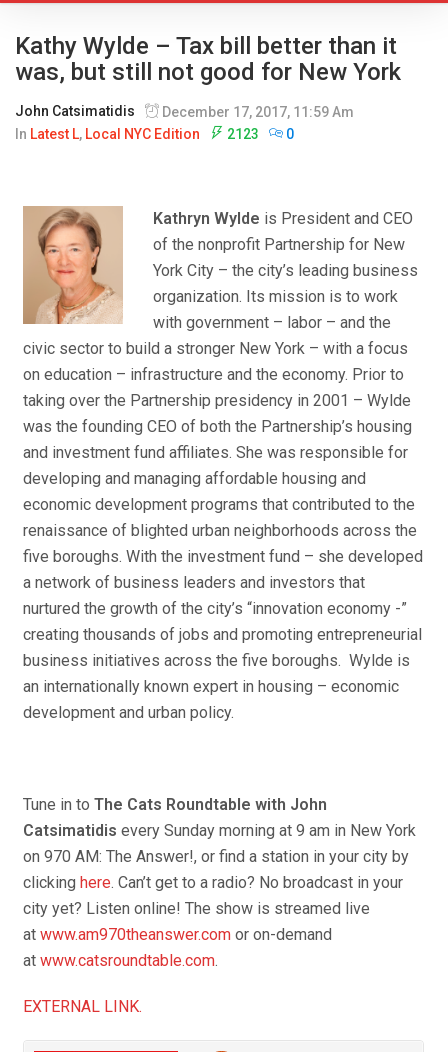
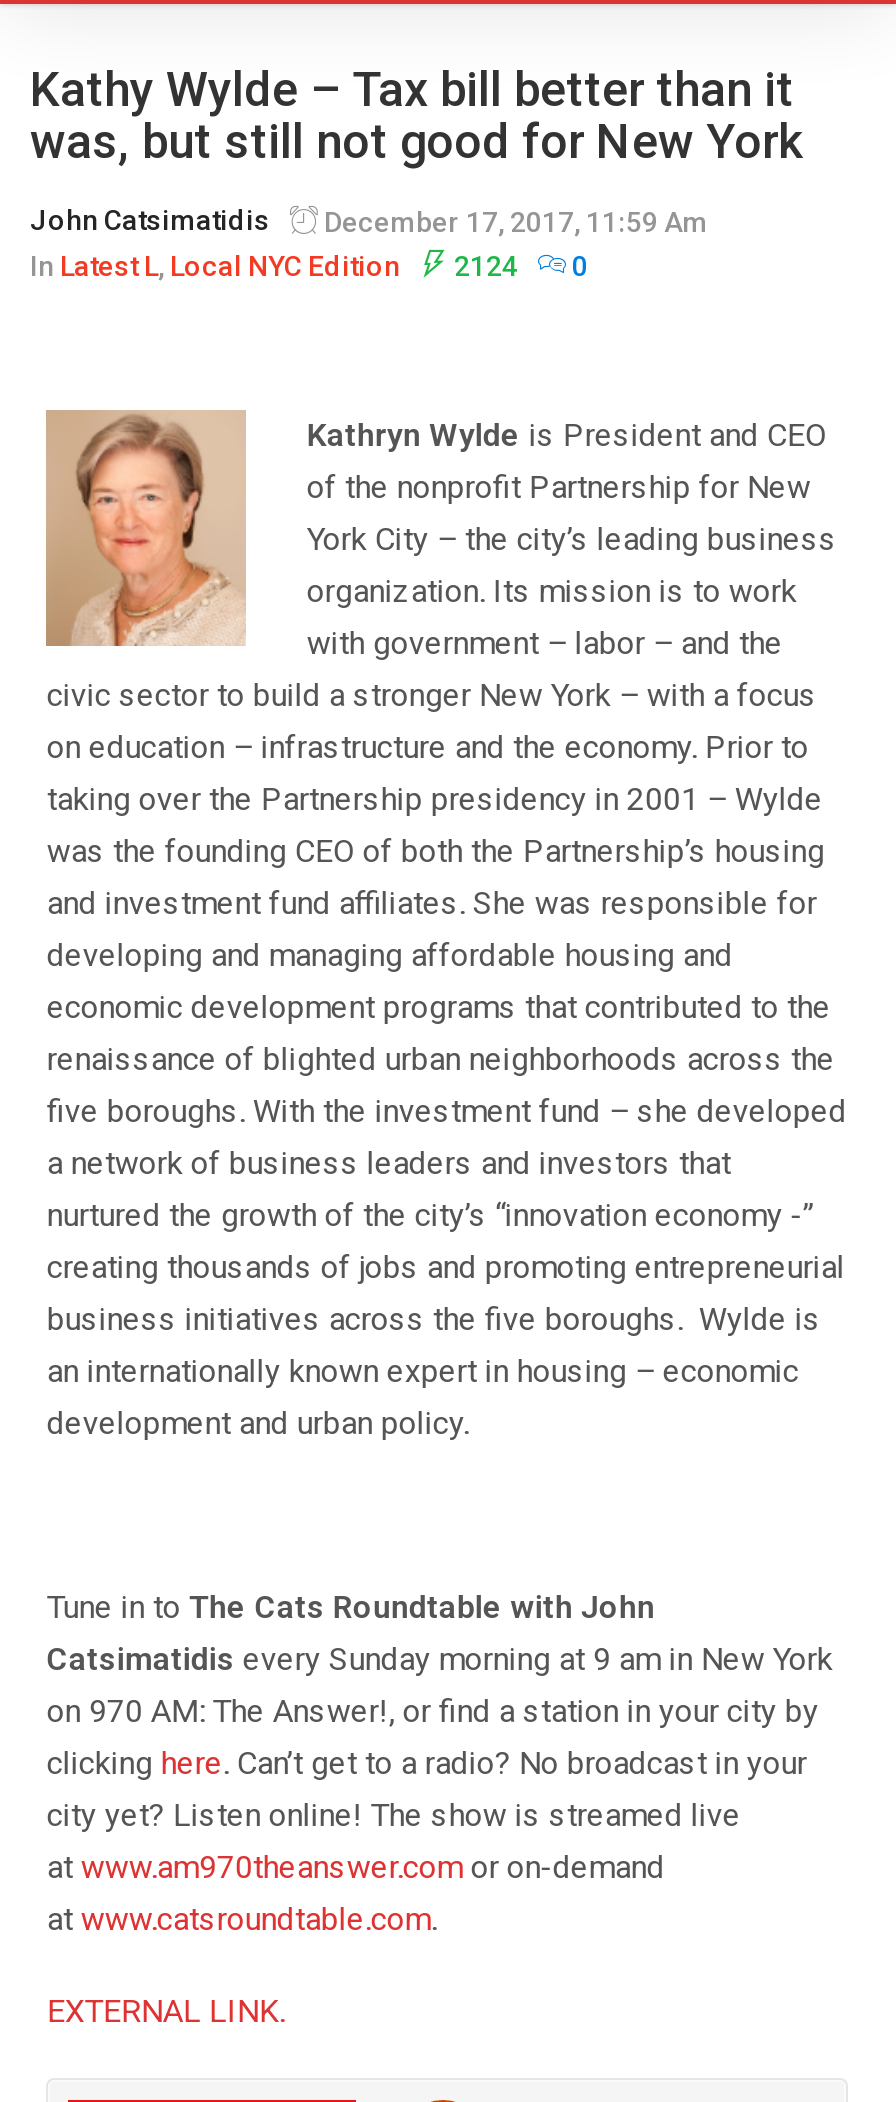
[15,126,294,142] In Latest L, Local NYC Edition 2123 0 -> [30,251,588,283] In Latest L, Local NYC Edition 2124 0

